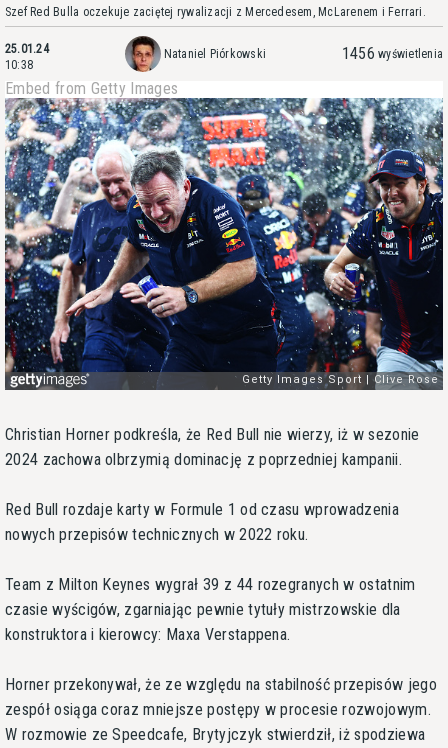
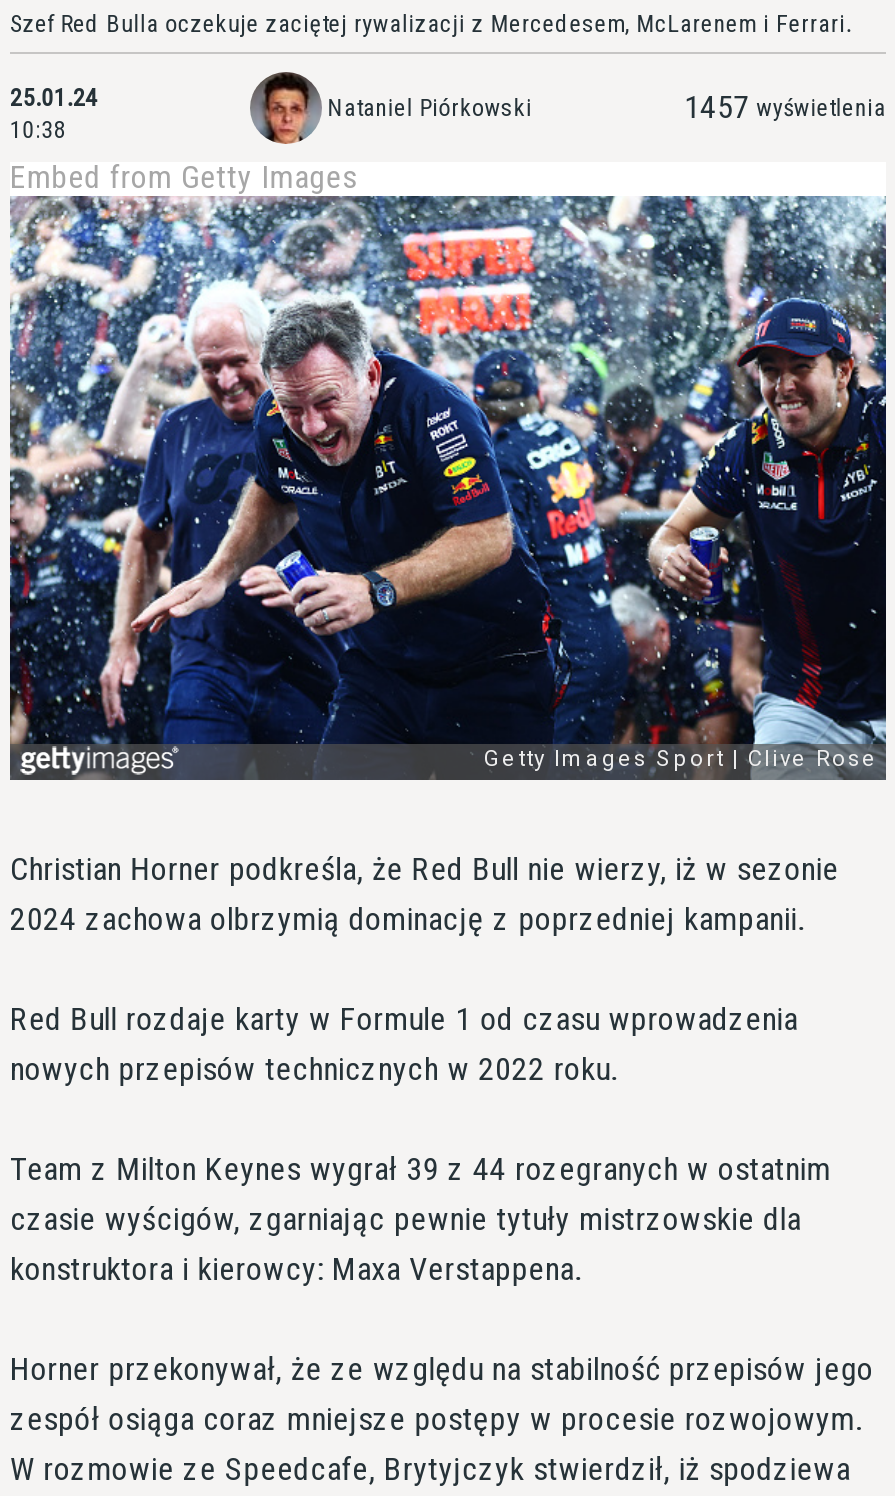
[342,44,443,63] 1456 wyświetlenia -> [684,88,886,126] 1457 wyświetlenia

